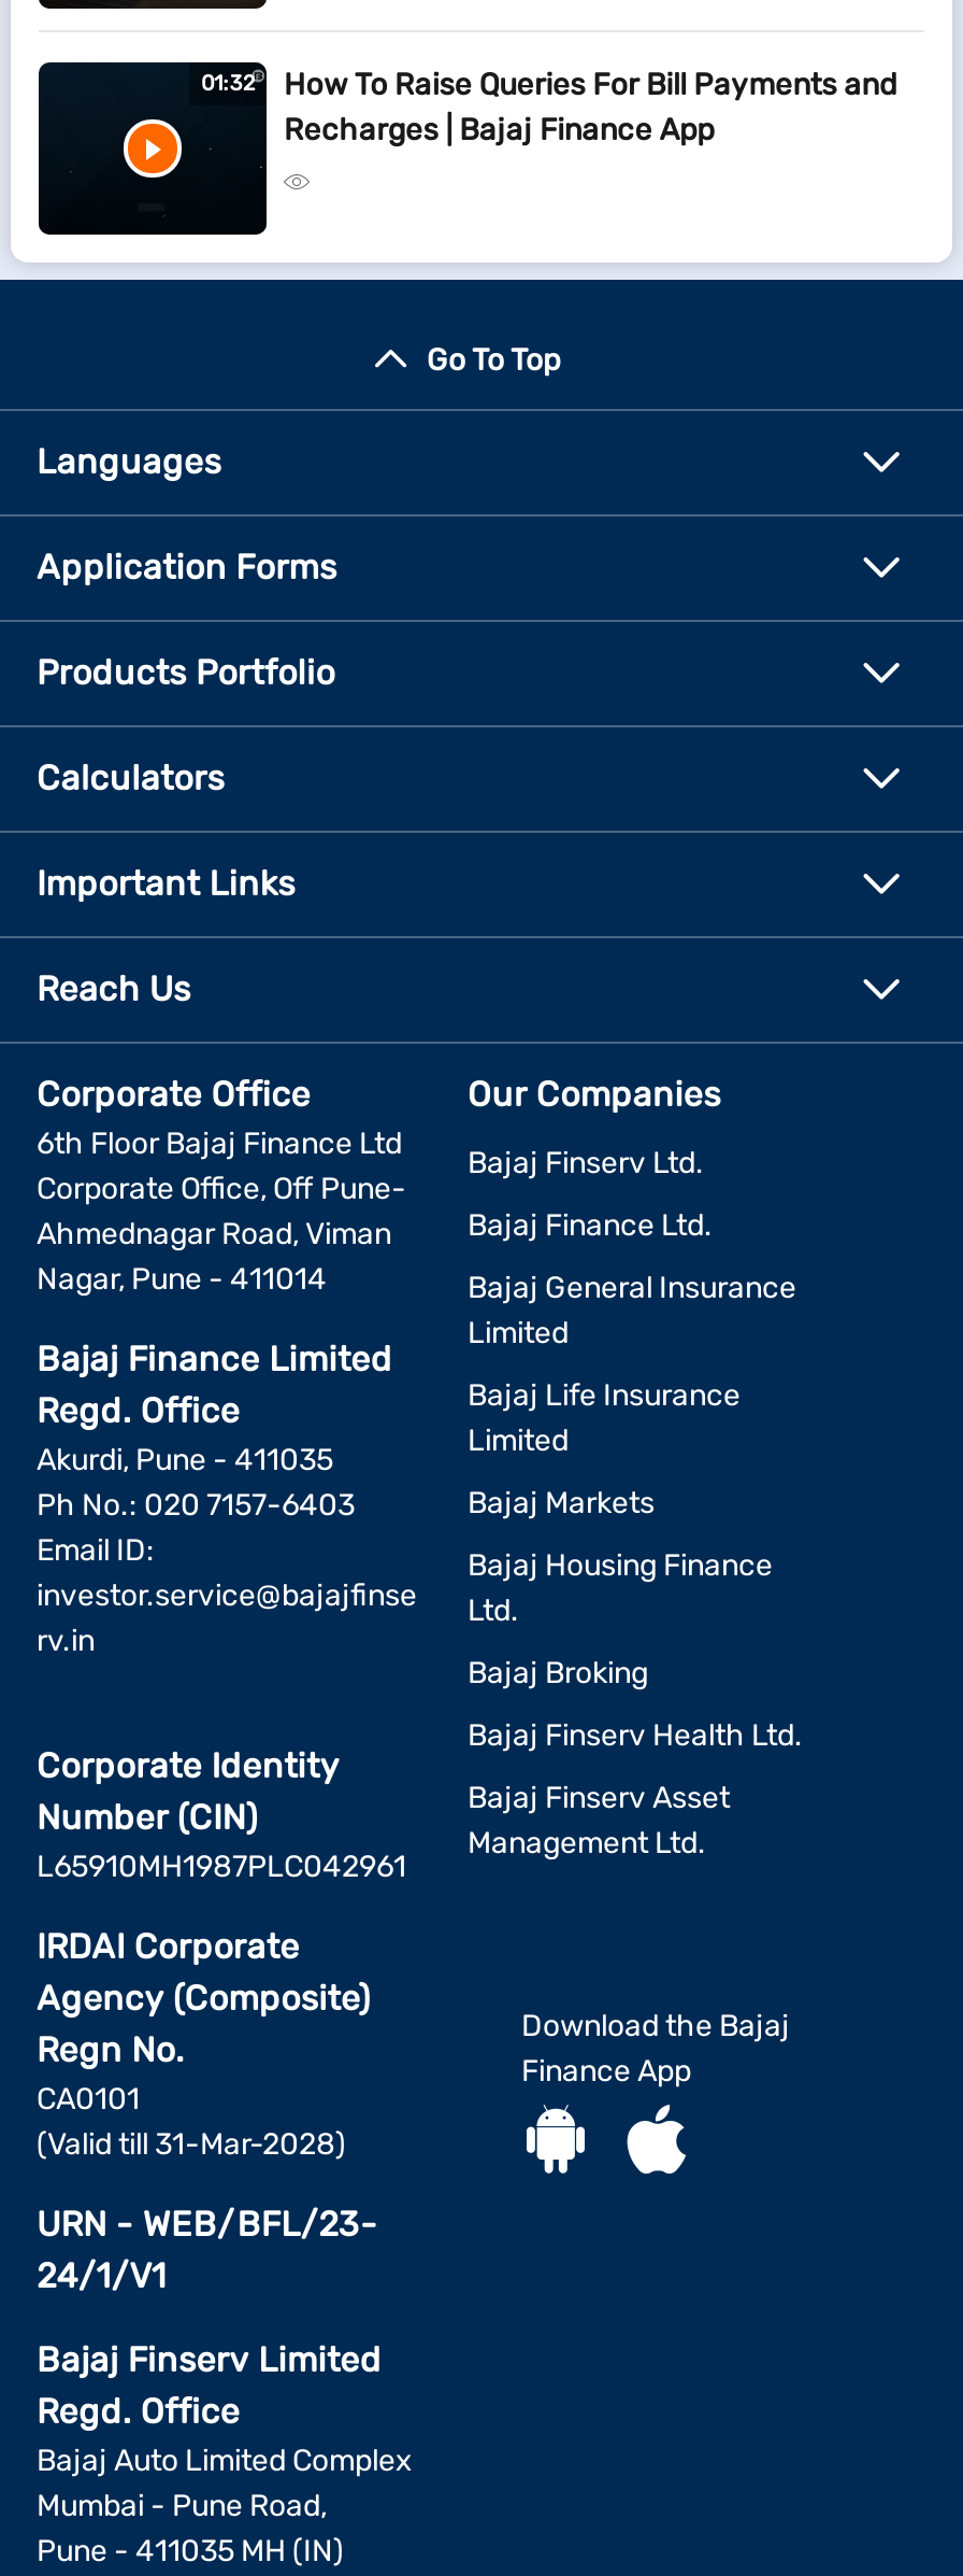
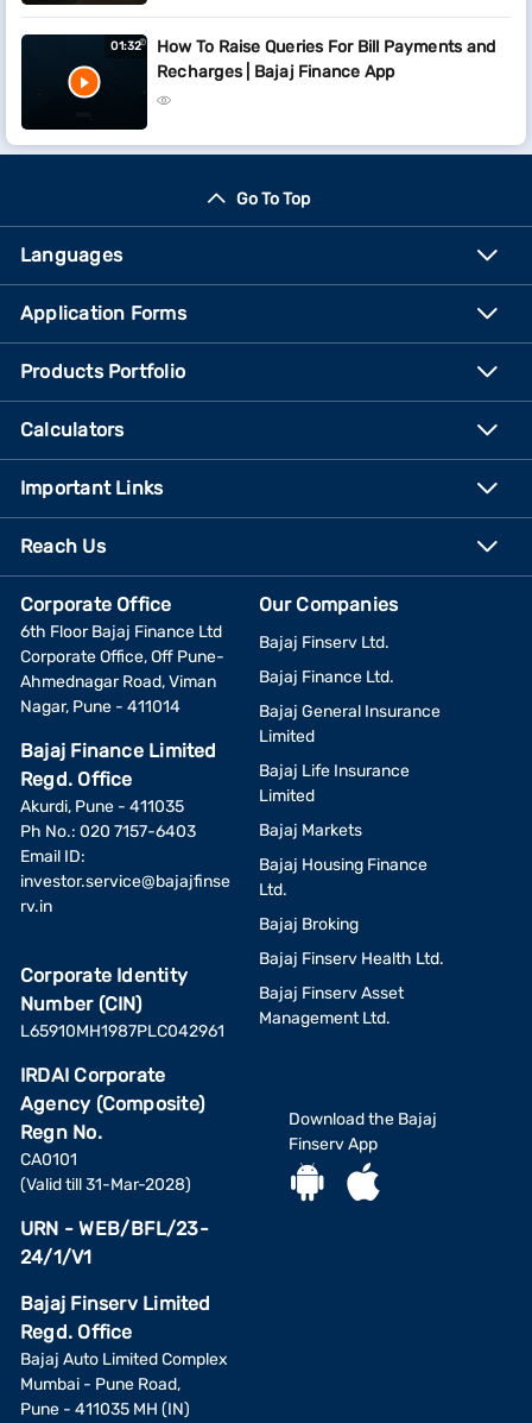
[521,2053,691,2090] Finance App -> [288,1134,377,1154] Finserv App

